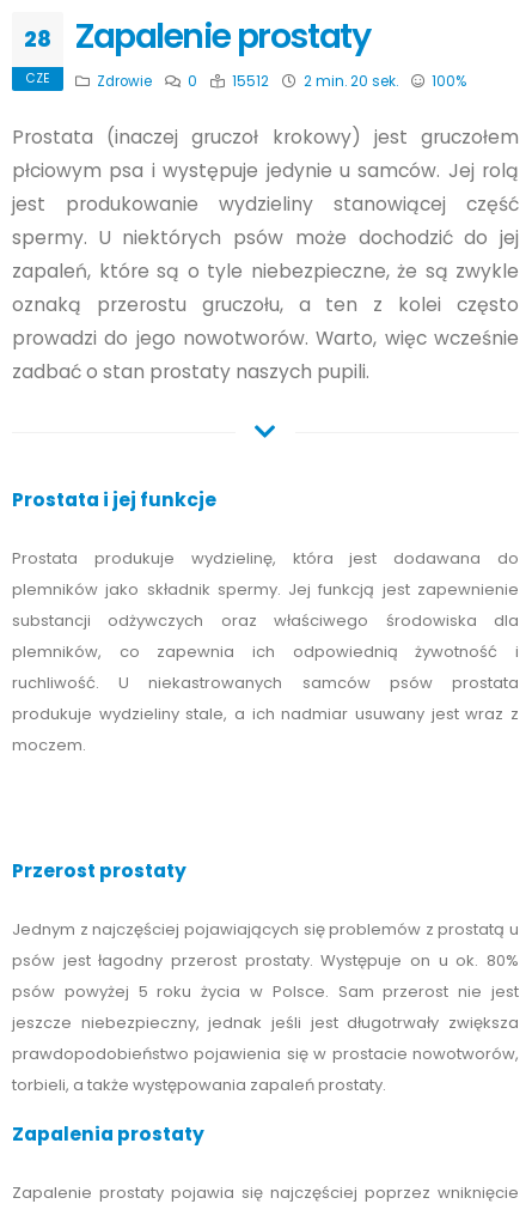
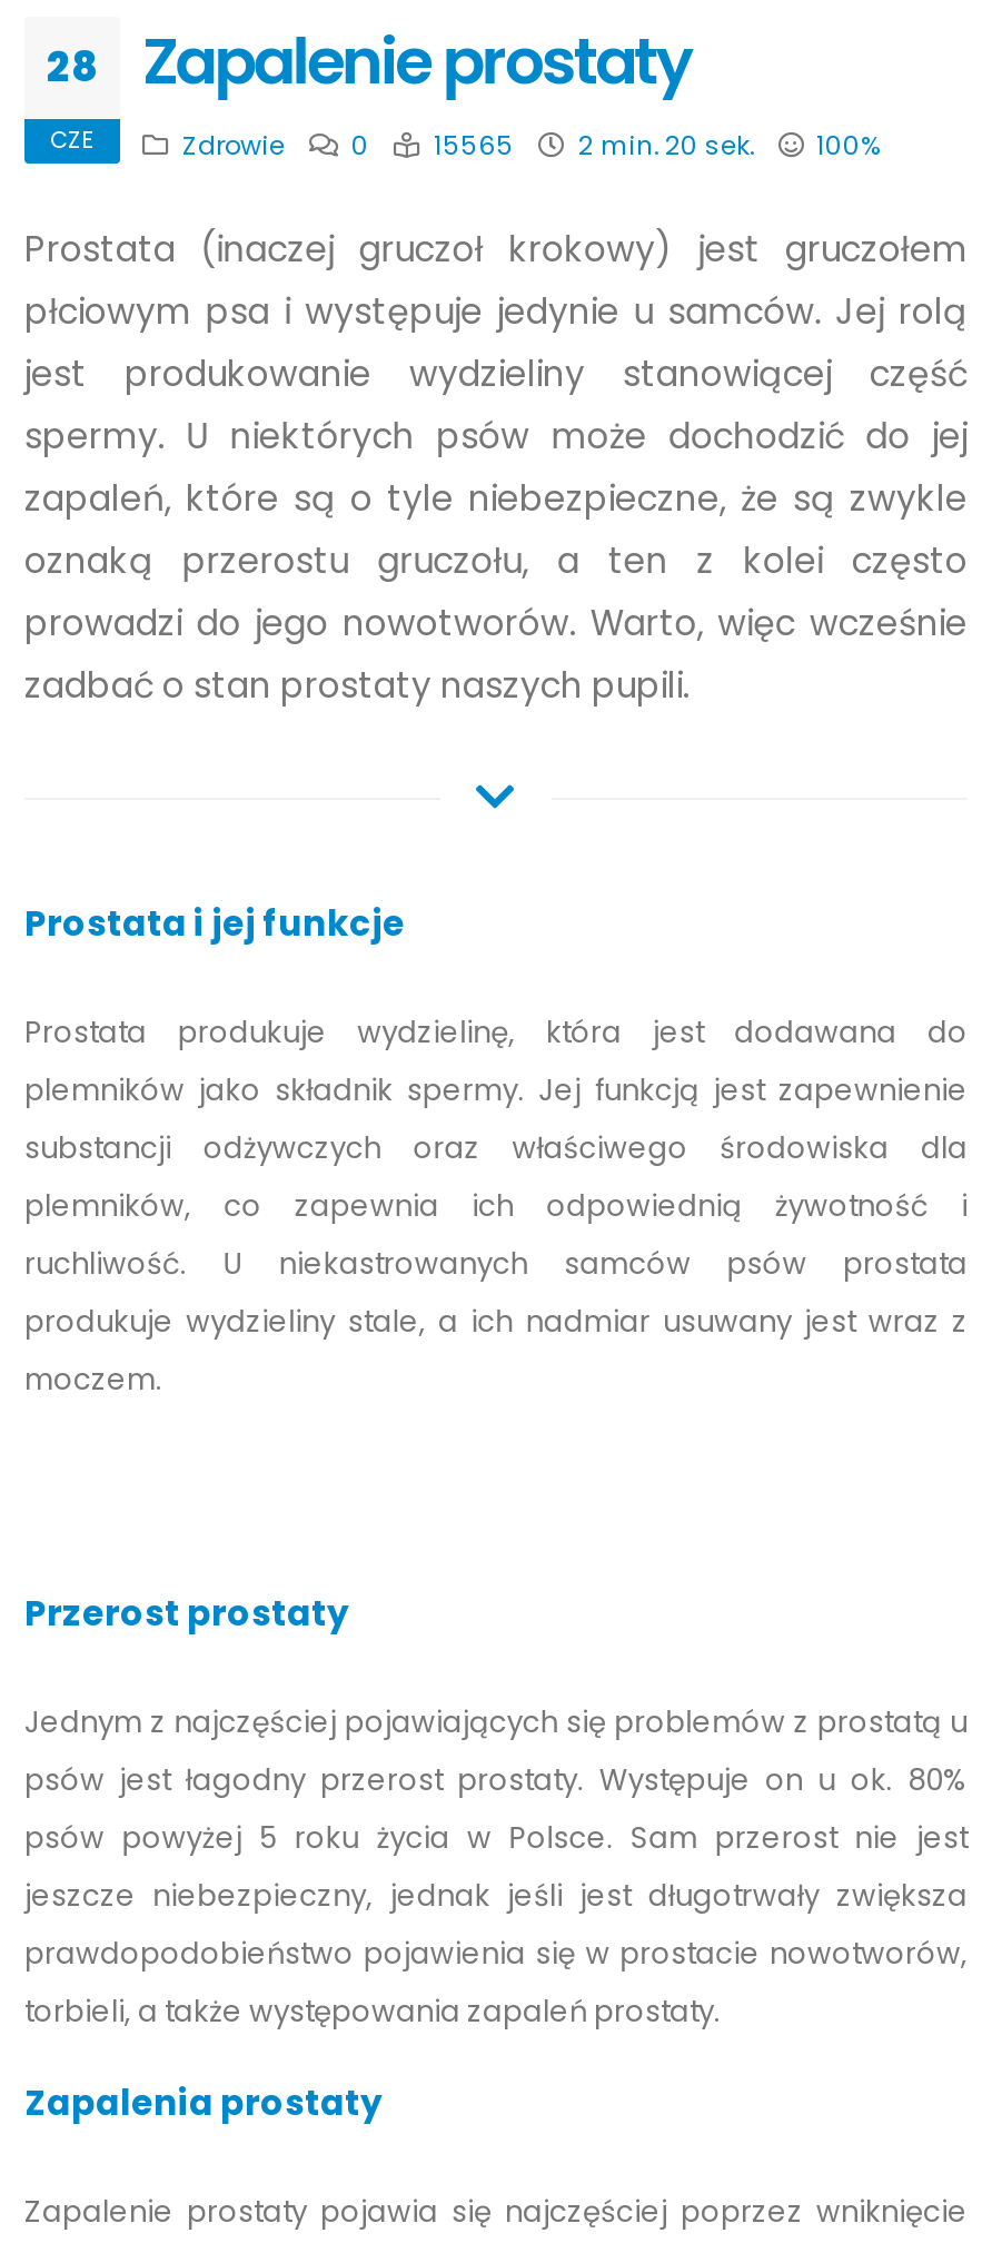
[97,72,466,91] Zdrowie 0 15512 2 min. 20 sek. 100% -> [182,129,881,164] Zdrowie 0 15565 2 min. 20 sek. 100%

